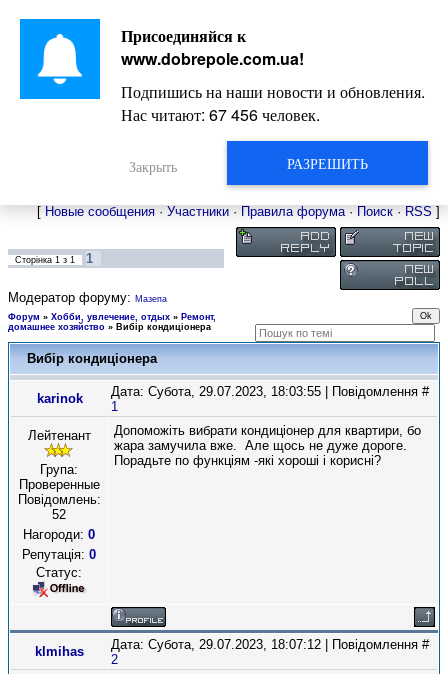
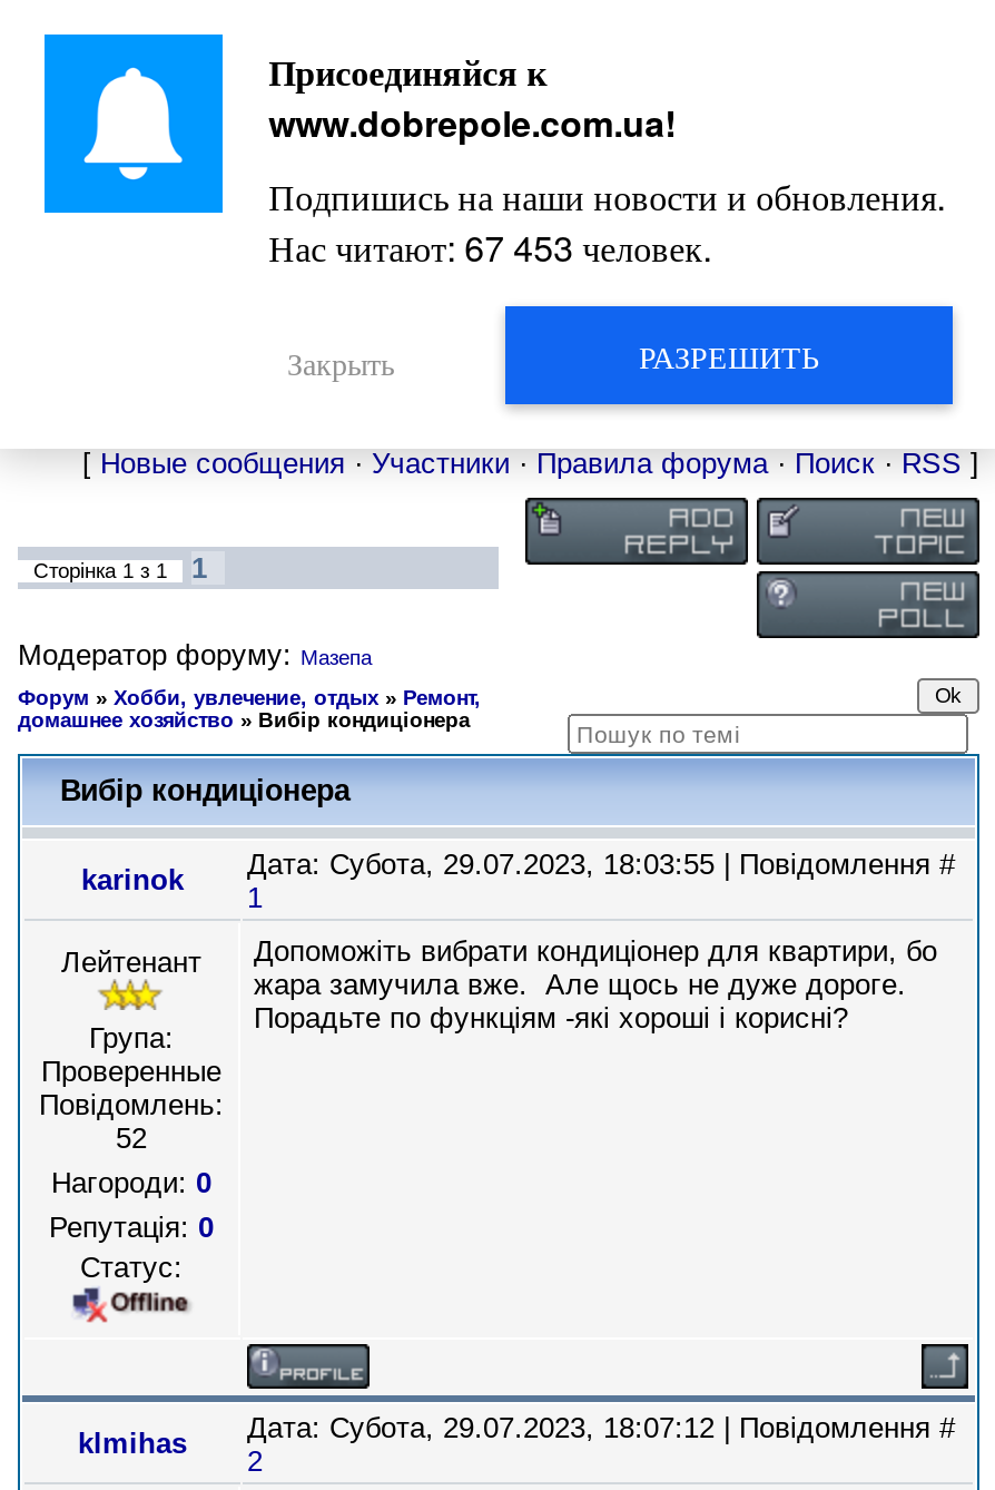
[121,103,320,126] Нас читают: 67 456 человек. -> [268,222,711,273] Нас читают: 67 453 человек.

